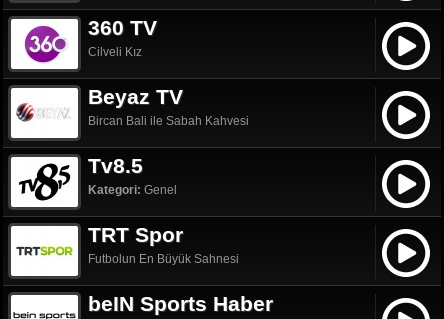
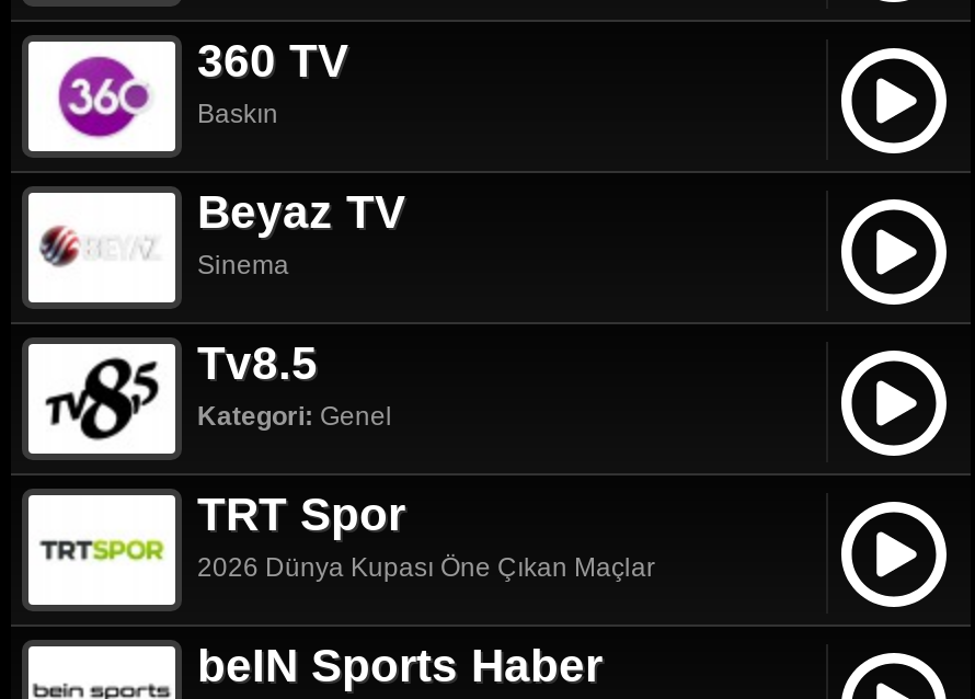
[88,45,142,59] Cilveli Kız -> [197,99,278,129] Baskın
[88,114,249,128] Bircan Bali ile Sabah Kahvesi -> [197,250,289,280] Sinema
[88,252,239,266] Futbolun En Büyük Sahnesi -> [197,552,655,583] 2026 Dünya Kupası Öne Çıkan Maçlar

